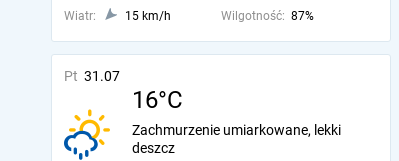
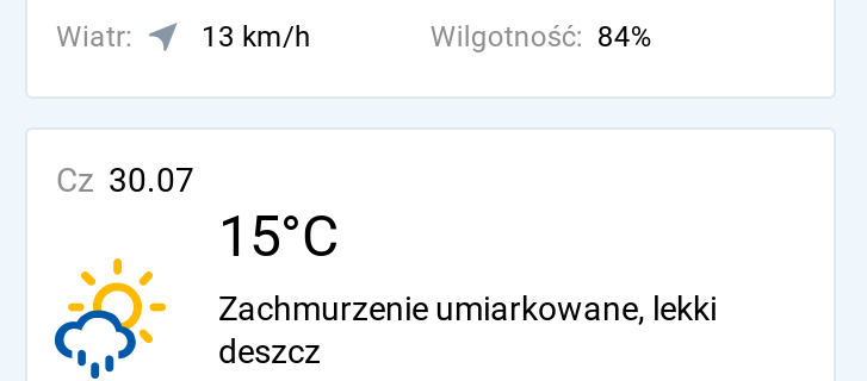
[125,9,314,23] 15 km/h | Wilgotność: 87% -> [202,20,652,54] 13 km/h | Wilgotność: 84%
[64,68,183,114] Pt 31.07 | 16°C -> [56,161,340,270] Cz 30.07 | 15°C

